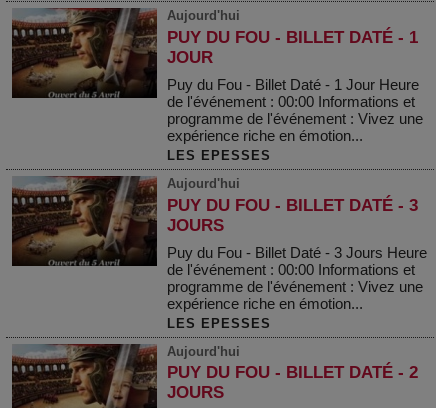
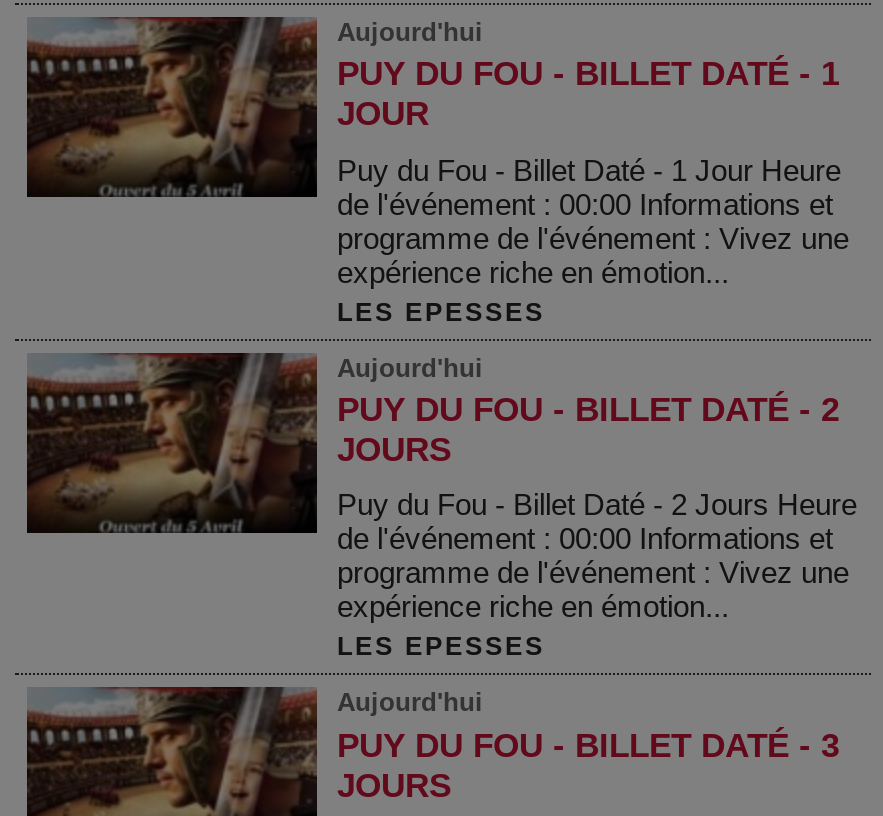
moved [167,196,418,215] -> [337,727,839,765]: PUY DU FOU - BILLET DATÉ - 3
[167,244,427,261] Puy du Fou - Billet Daté - 3 Jours Heure -> [337,488,857,522] Puy du Fou - Billet Daté - 2 Jours Heure
moved [167,363,418,382] -> [337,391,839,429]: PUY DU FOU - BILLET DATÉ - 2

